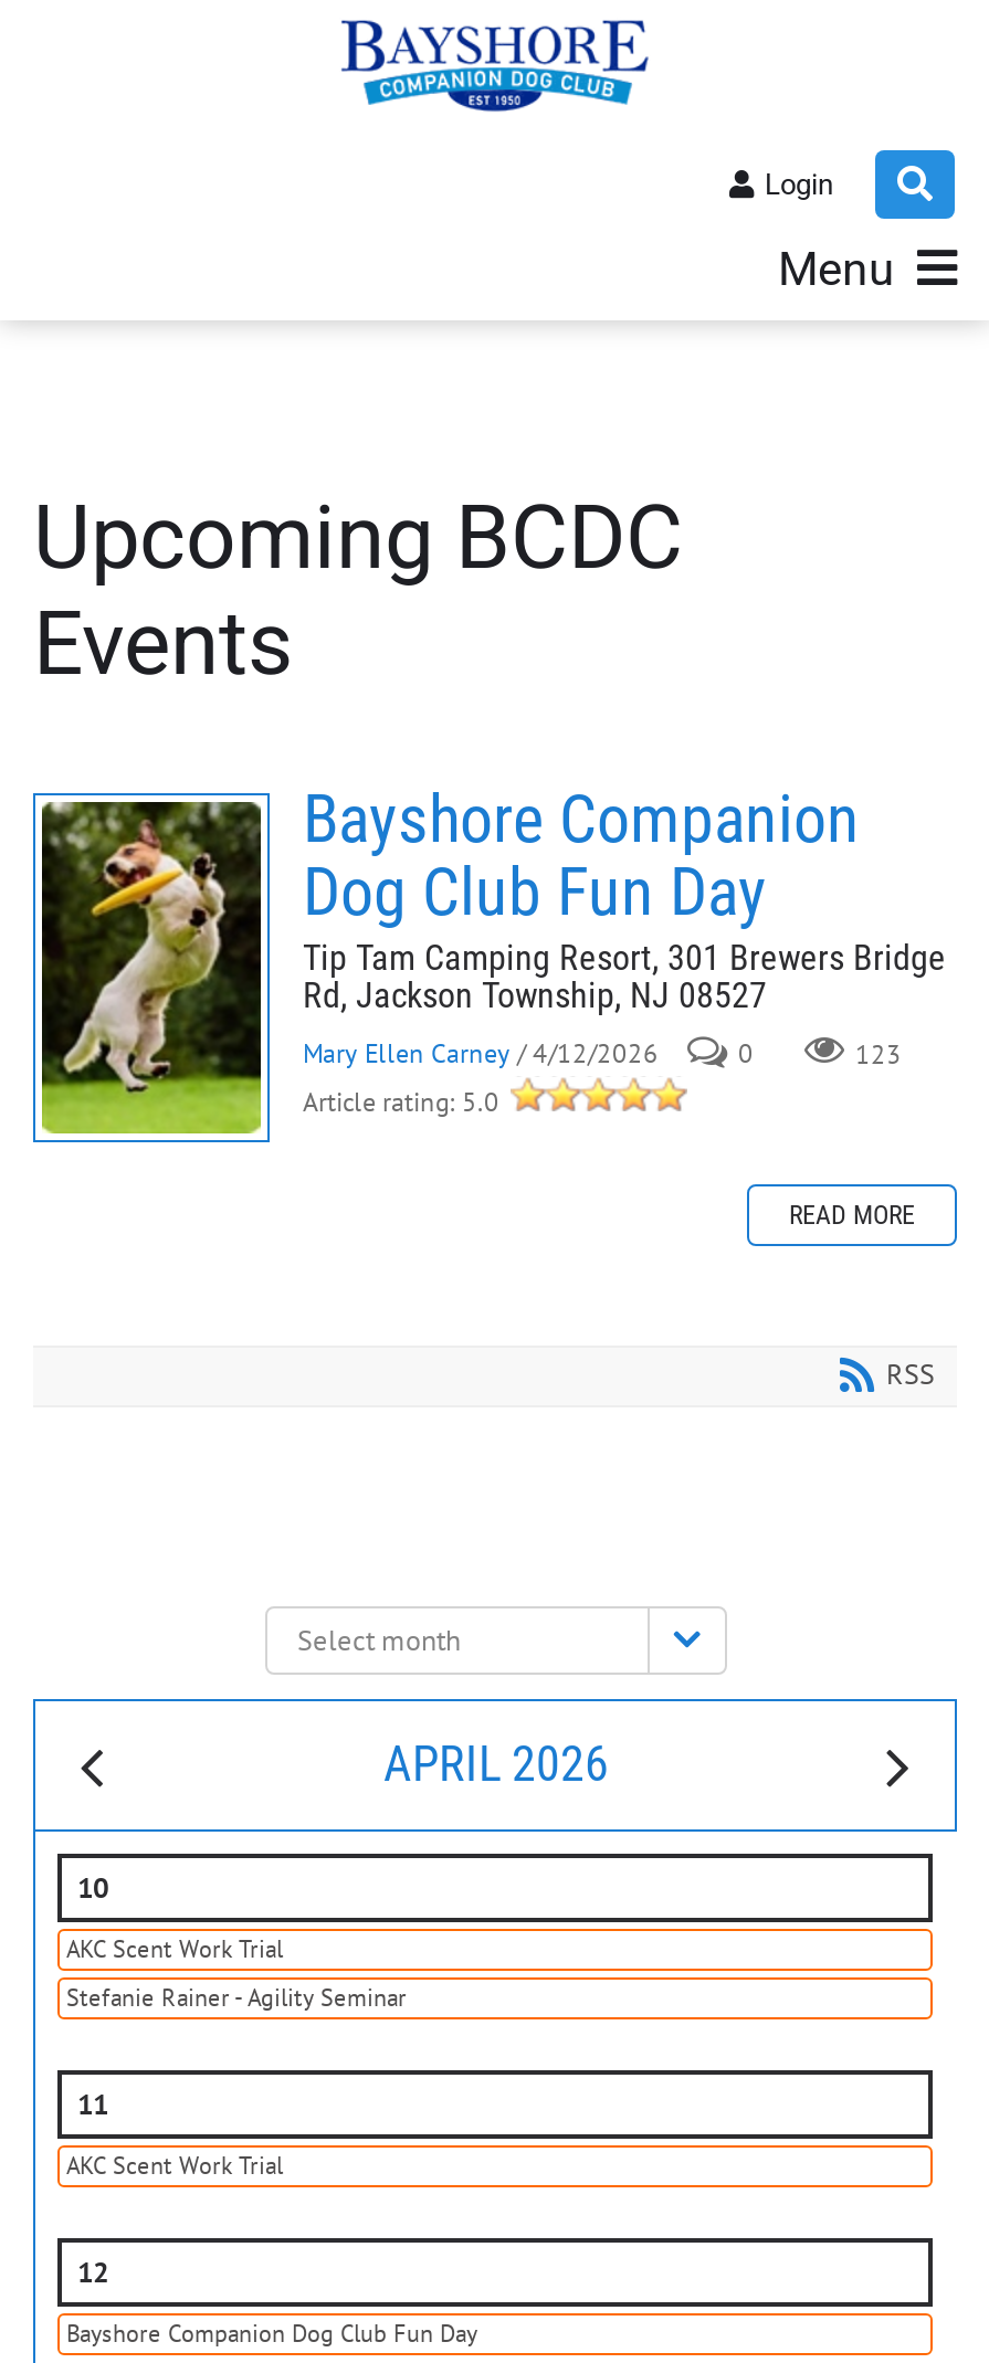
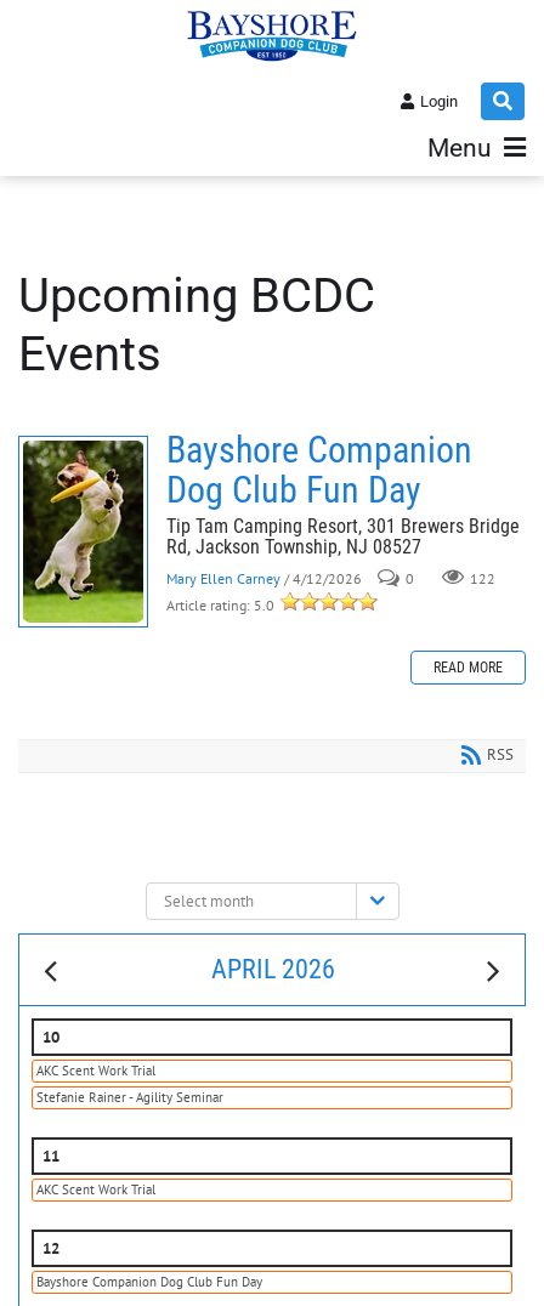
[855,1036,902,1069] 123 -> [470,569,495,587] 122

